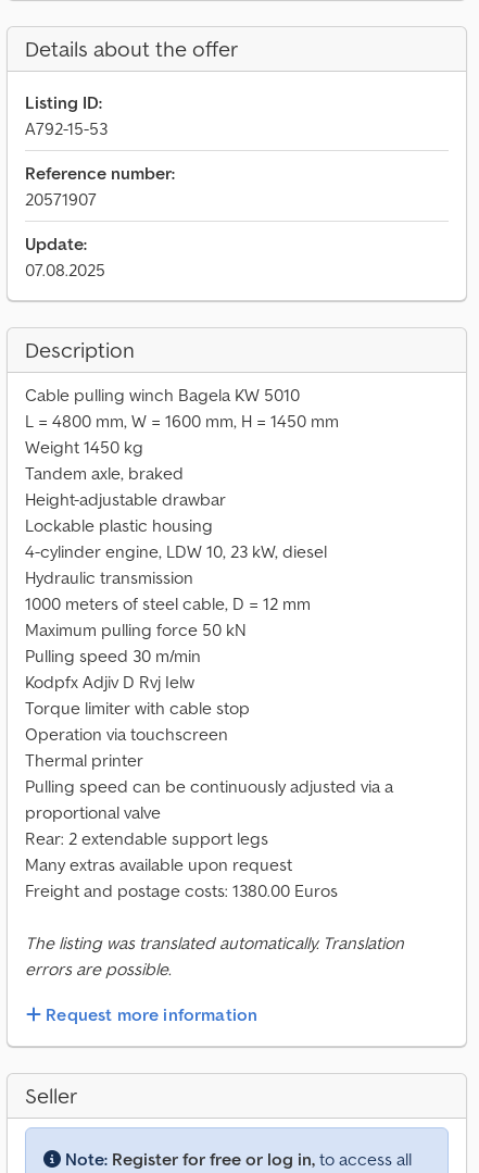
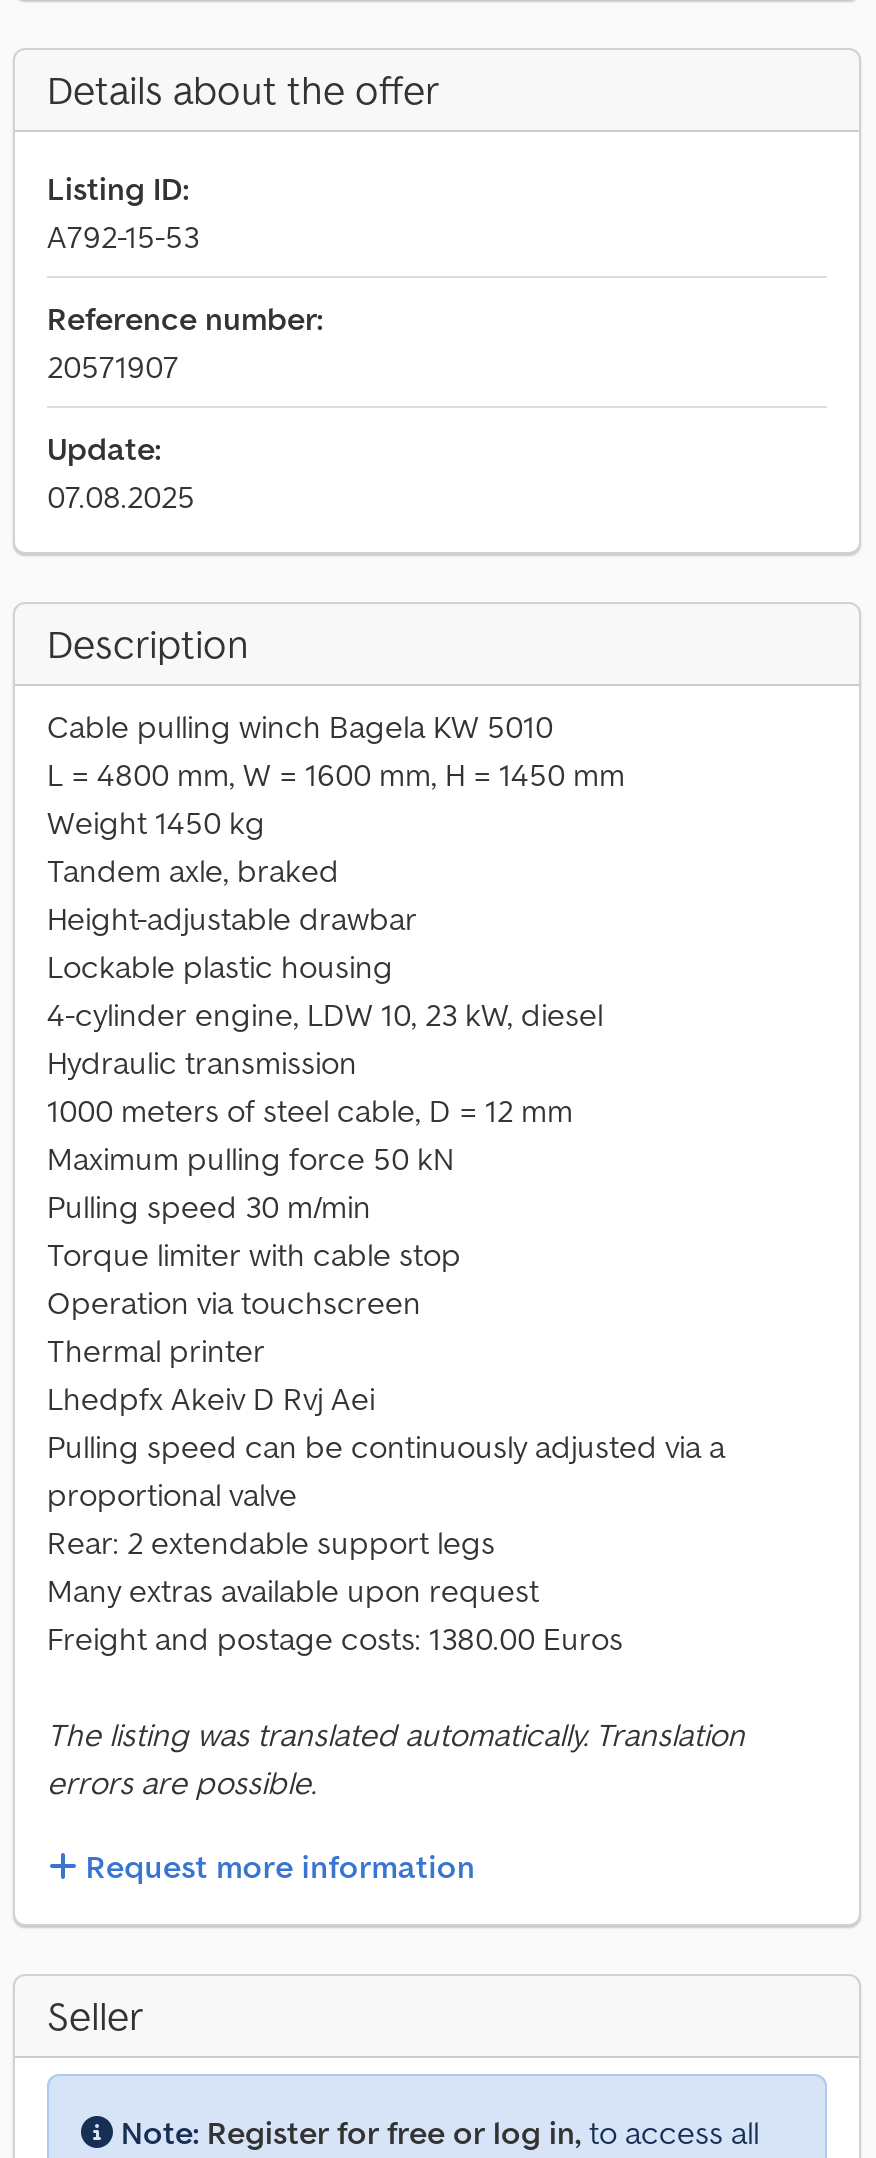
[25,671,194,692] Kodpfx Adjiv D Rvj Ielw -> none
moved [25,697,250,771] -> [47,1234,461,1370]: Torque limiter with cable stop | Operation via touchscreen | Thermal printer
none -> [47,1378,375,1418] Lhedpfx Akeiv D Rvj Aei

